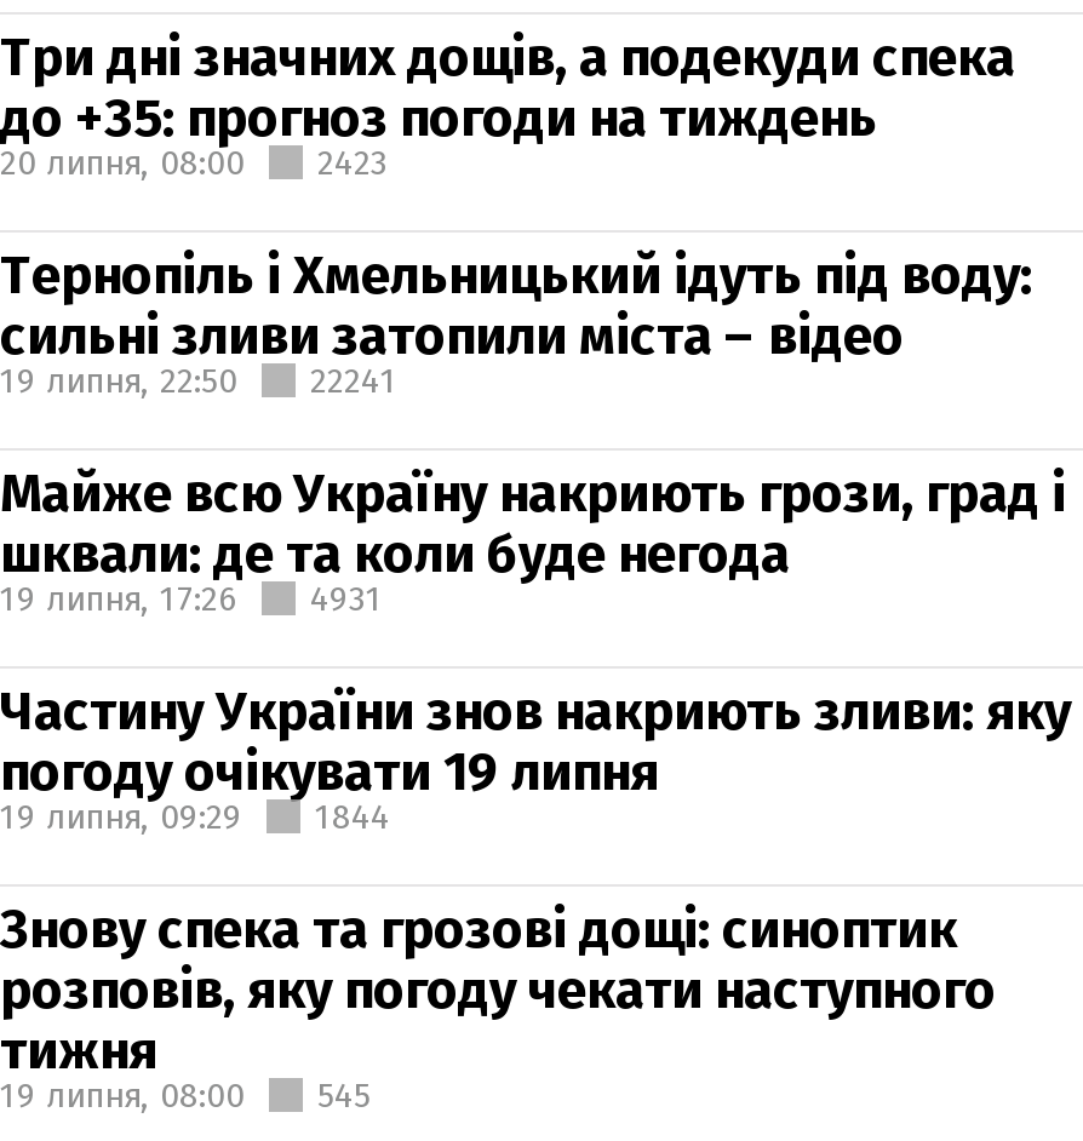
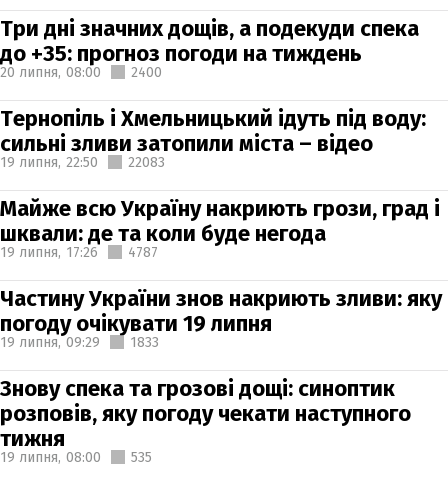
[0,142,388,183] 20 липня, 08:00 2423 -> [0,63,162,80] 20 липня, 08:00 2400
[0,360,397,401] 19 липня, 22:50 22241 -> [0,153,165,170] 19 липня, 22:50 22083
[0,578,383,619] 19 липня, 17:26 4931 -> [0,243,158,260] 19 липня, 17:26 4787
[0,796,390,837] 19 липня, 09:29 1844 -> [0,333,159,350] 19 липня, 09:29 1833
[0,1074,371,1116] 19 липня, 08:00 545 -> [0,448,152,465] 19 липня, 08:00 535

